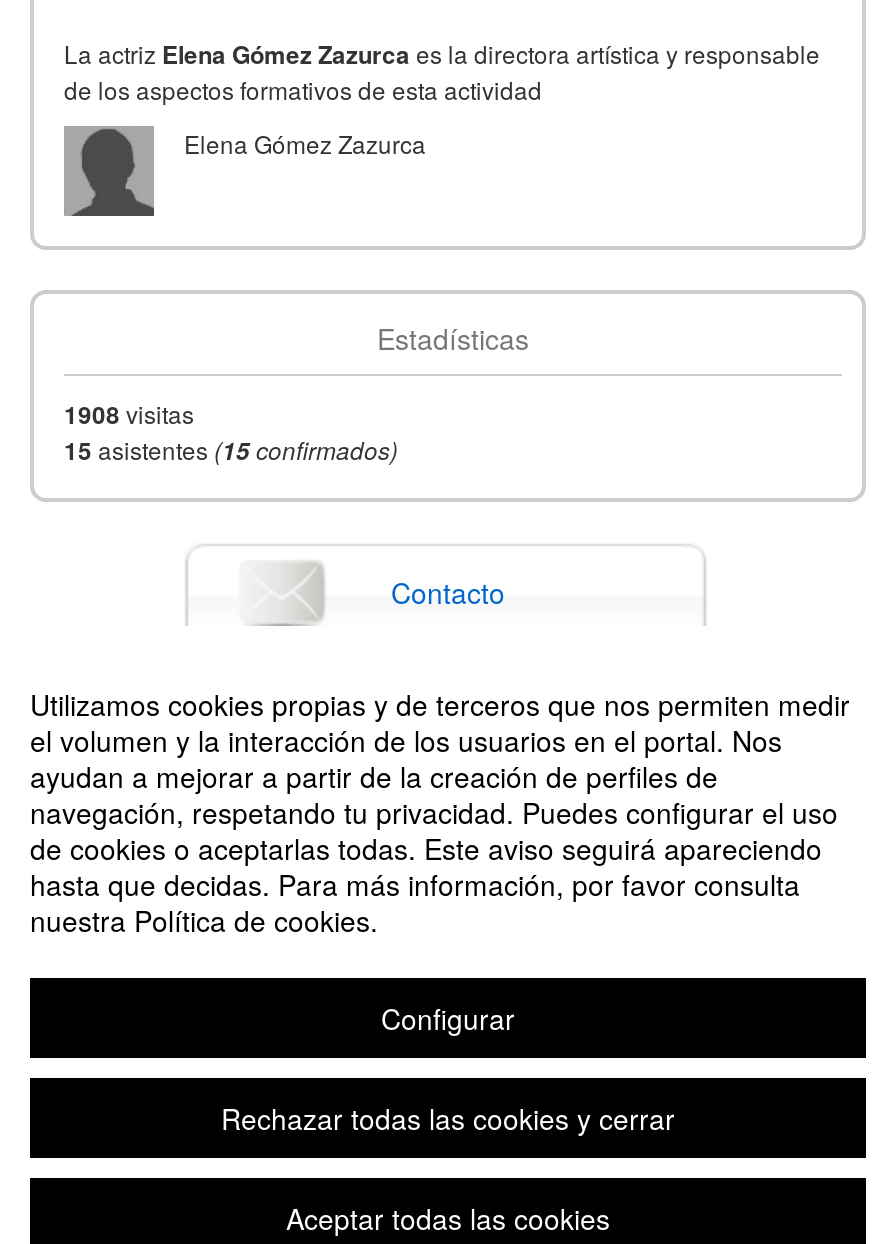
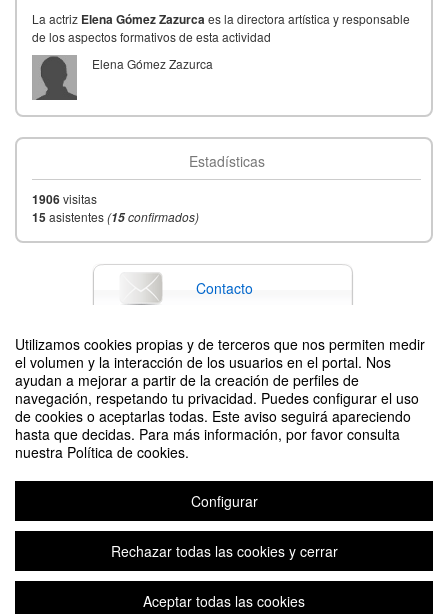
[64,395,194,431] 1908 visitas -> [32,189,97,207] 1906 visitas

